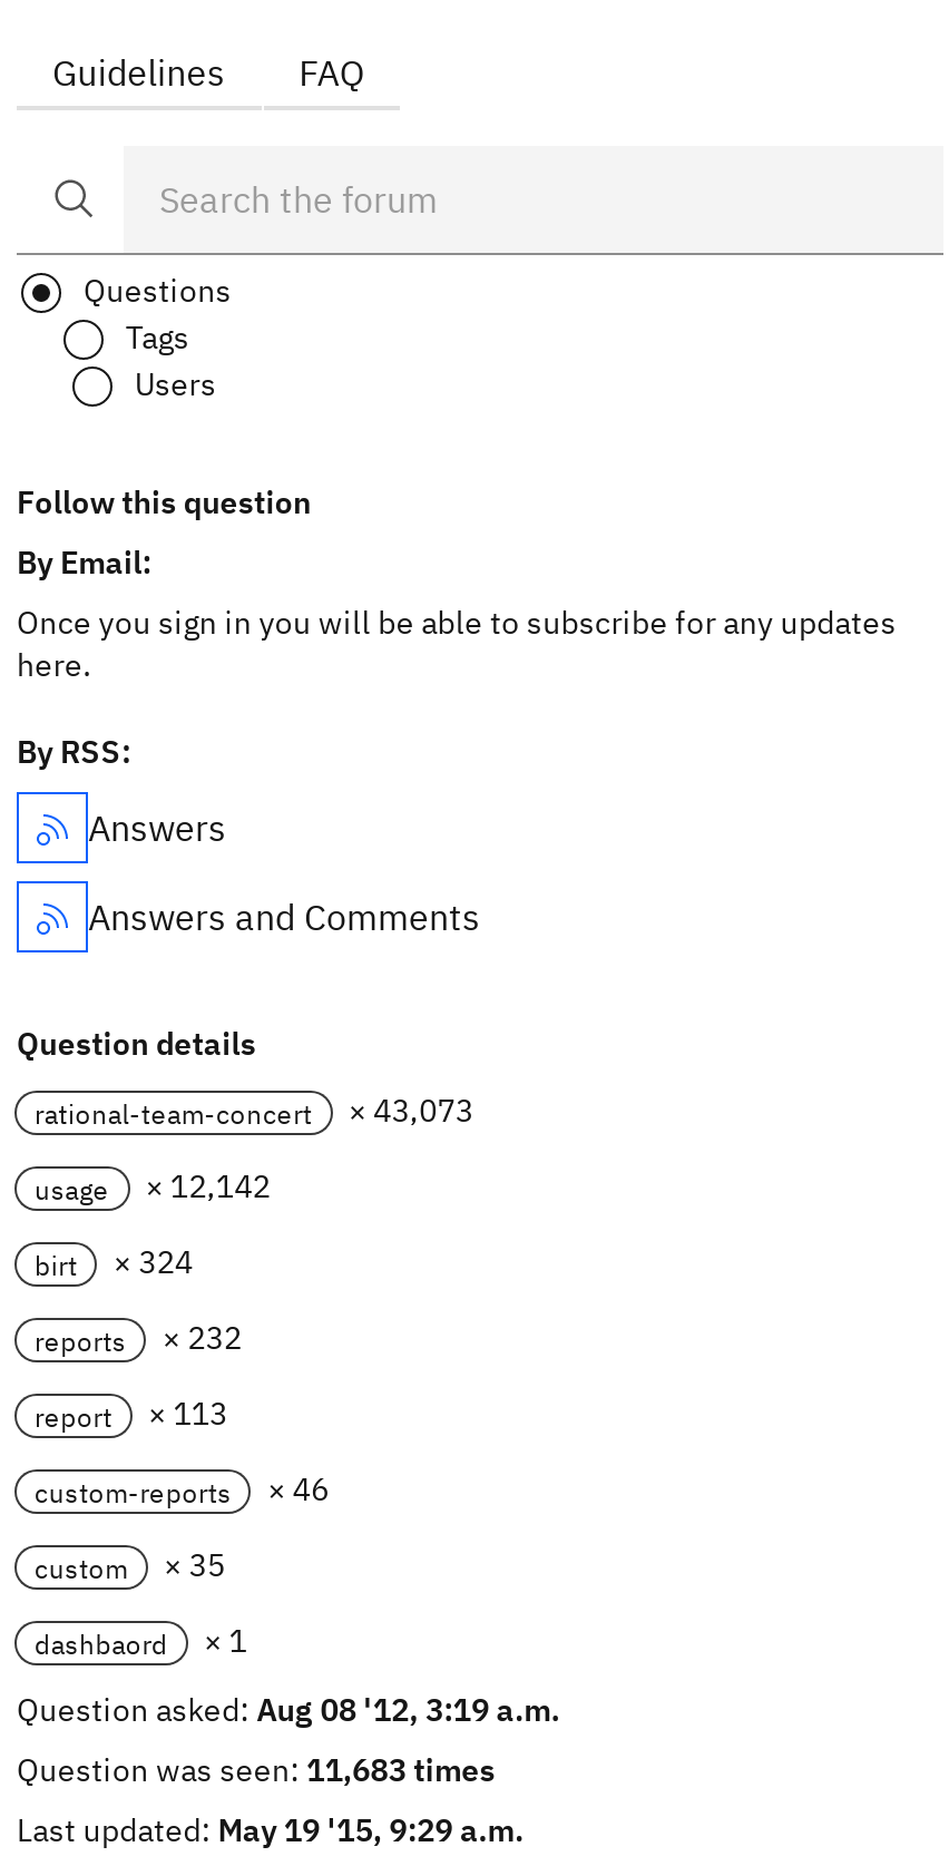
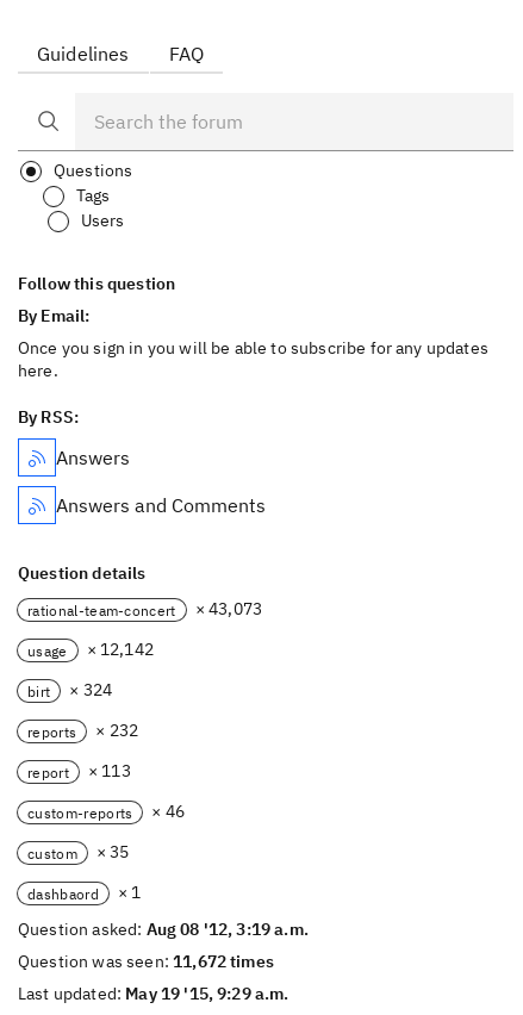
[17,1750,496,1790] Question was seen: 11,683 times -> [18,951,274,972] Question was seen: 11,672 times

